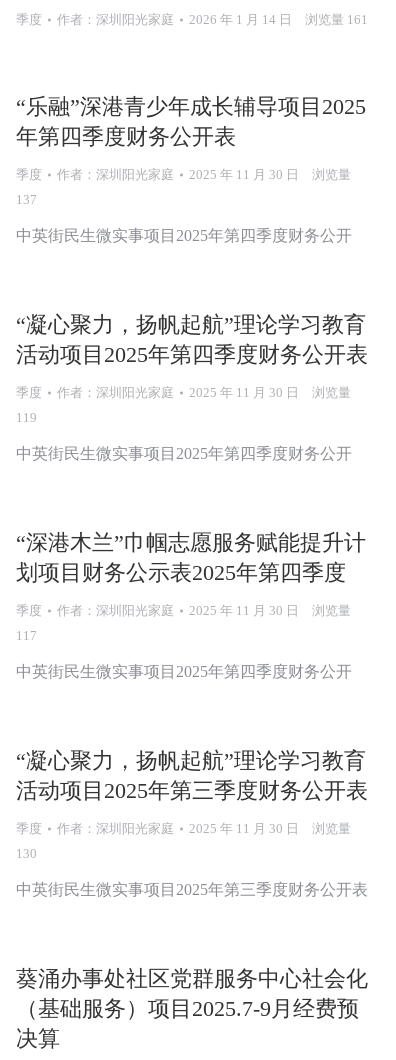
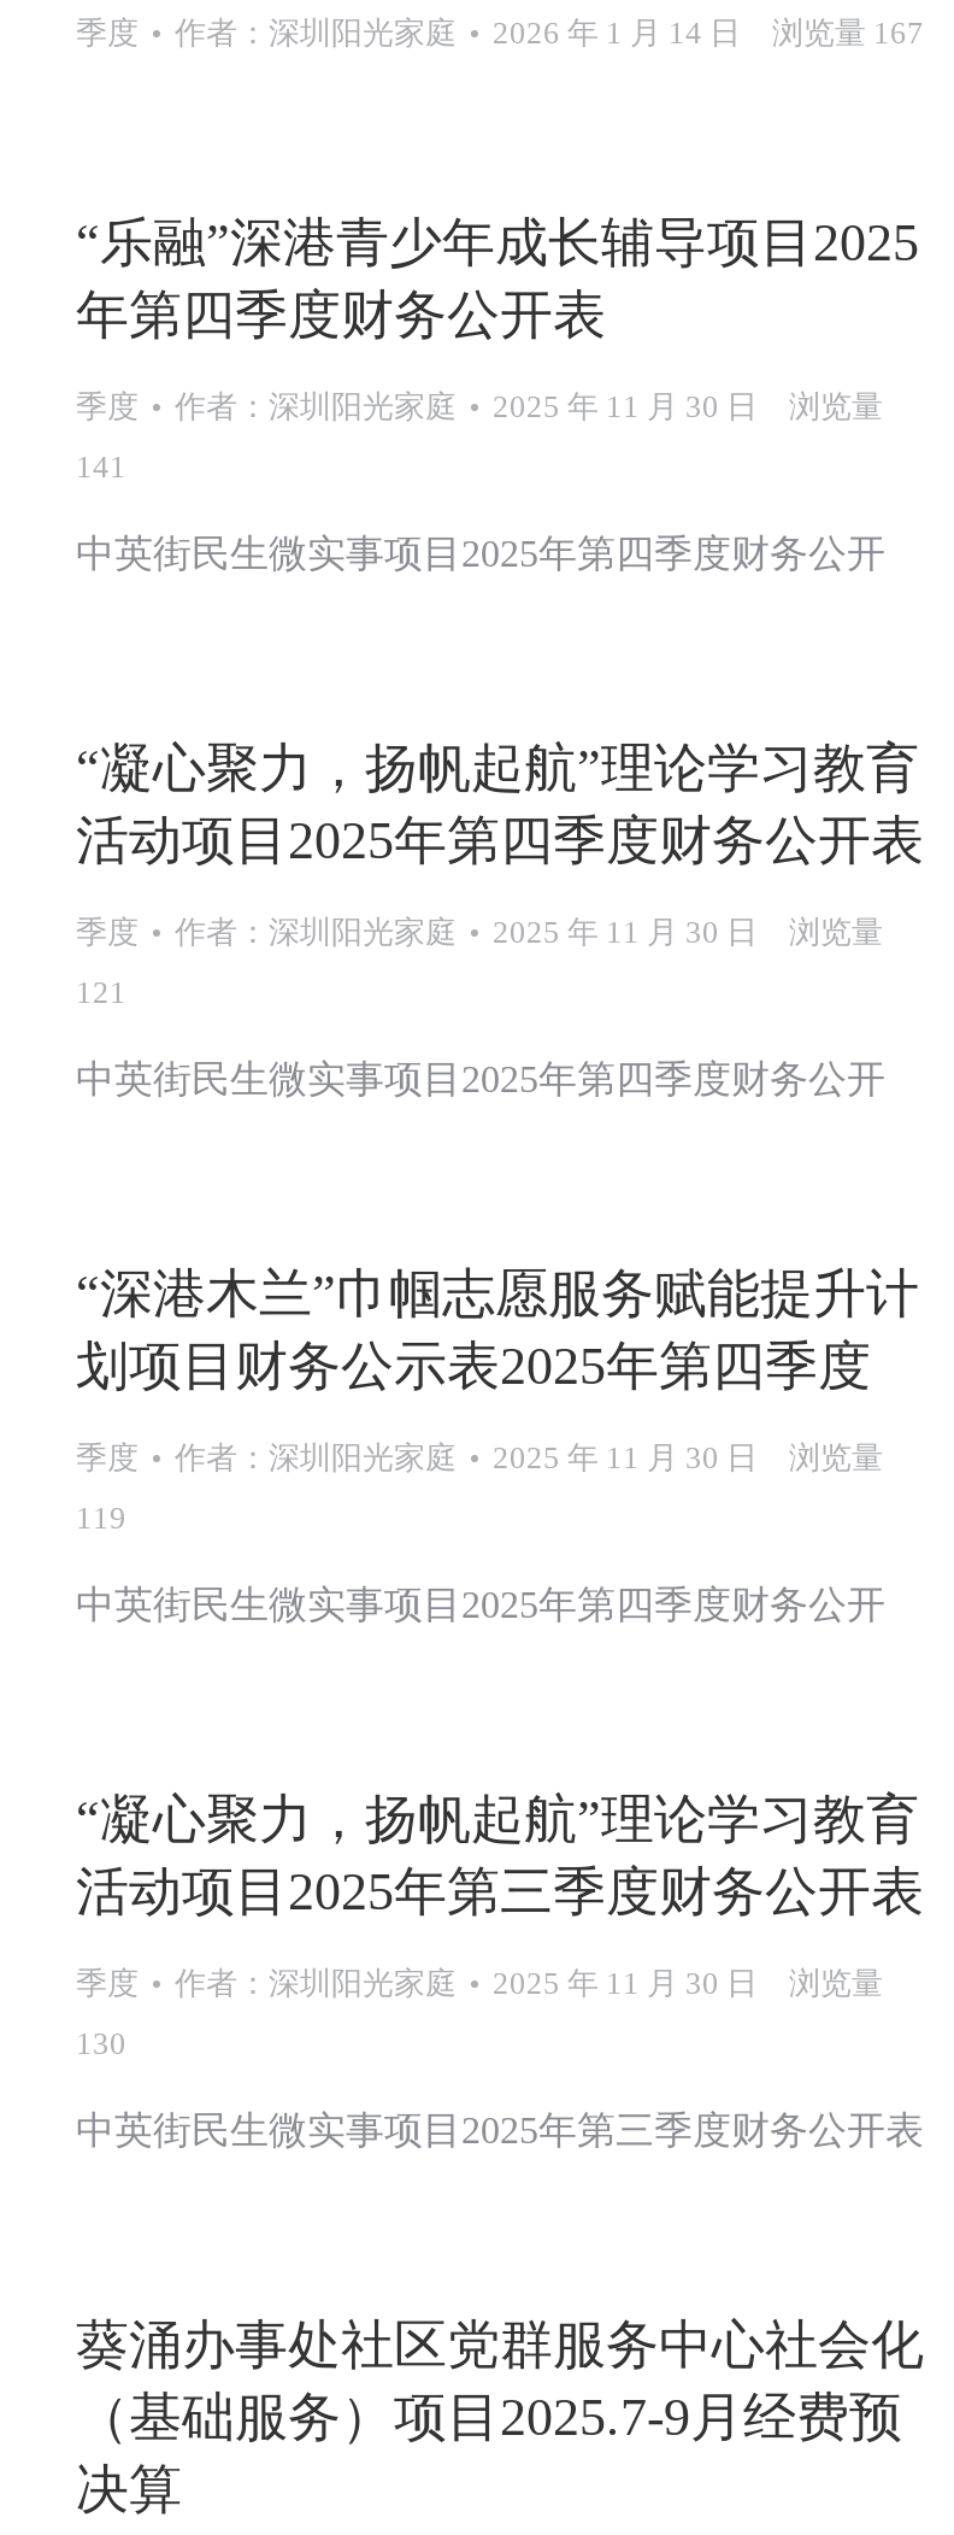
[189,12,368,27] 2026 年 1 月 14 日浏览量 161 -> [493,14,924,51] 2026 年 1 月 14 日浏览量 167
[16,192,37,207] 137 -> [76,448,126,485] 141
[16,410,37,425] 119 -> [76,974,126,1010] 121
[16,628,37,643] 117 -> [76,1500,126,1536] 119

